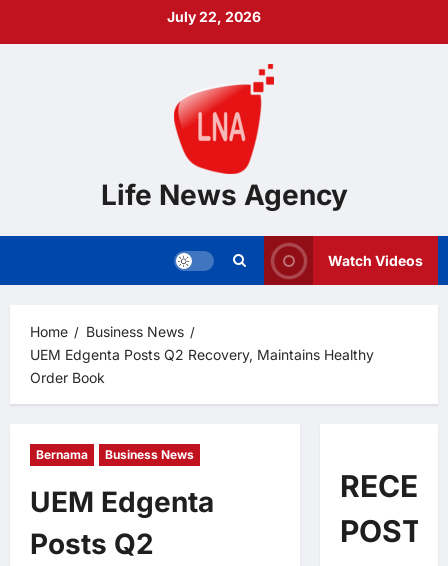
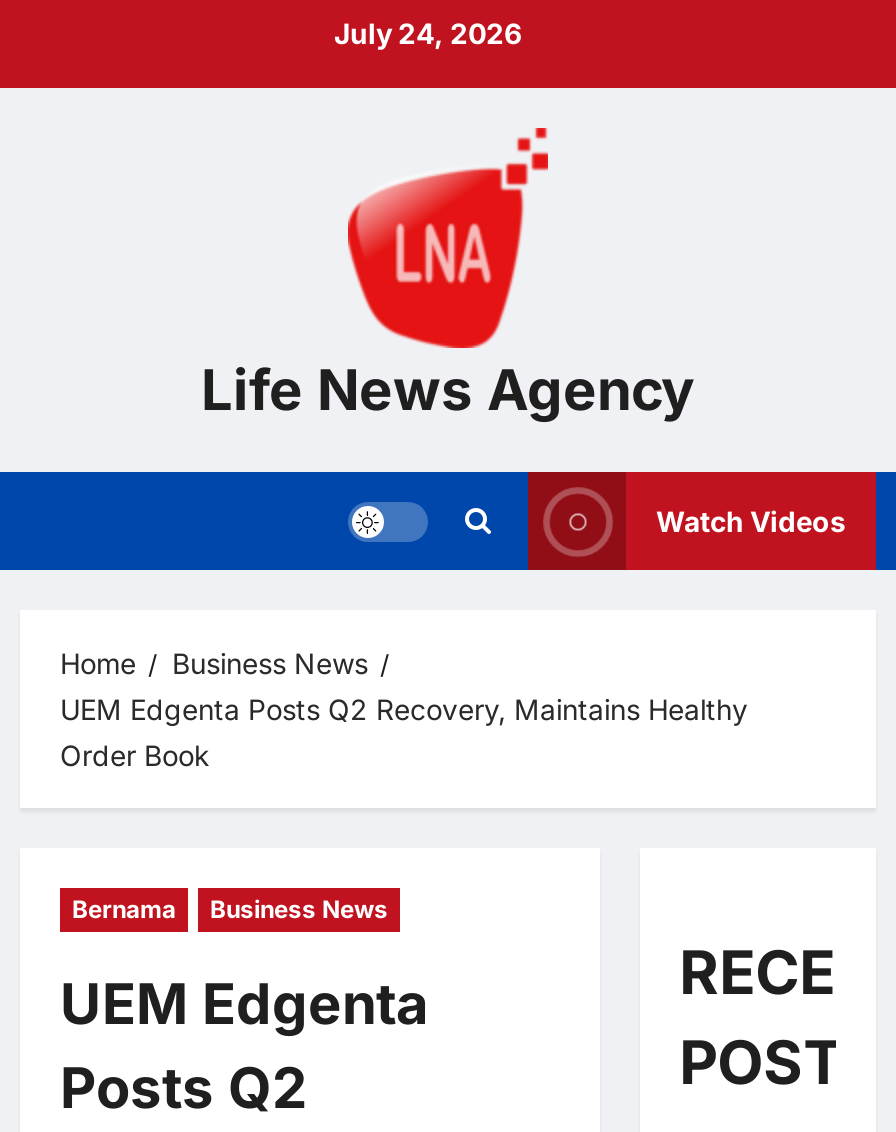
[167,8,261,25] July 22, 2026 -> [334,16,522,50] July 24, 2026

